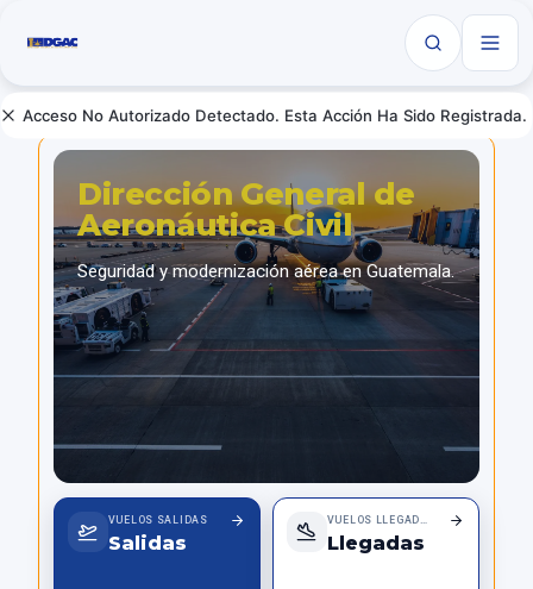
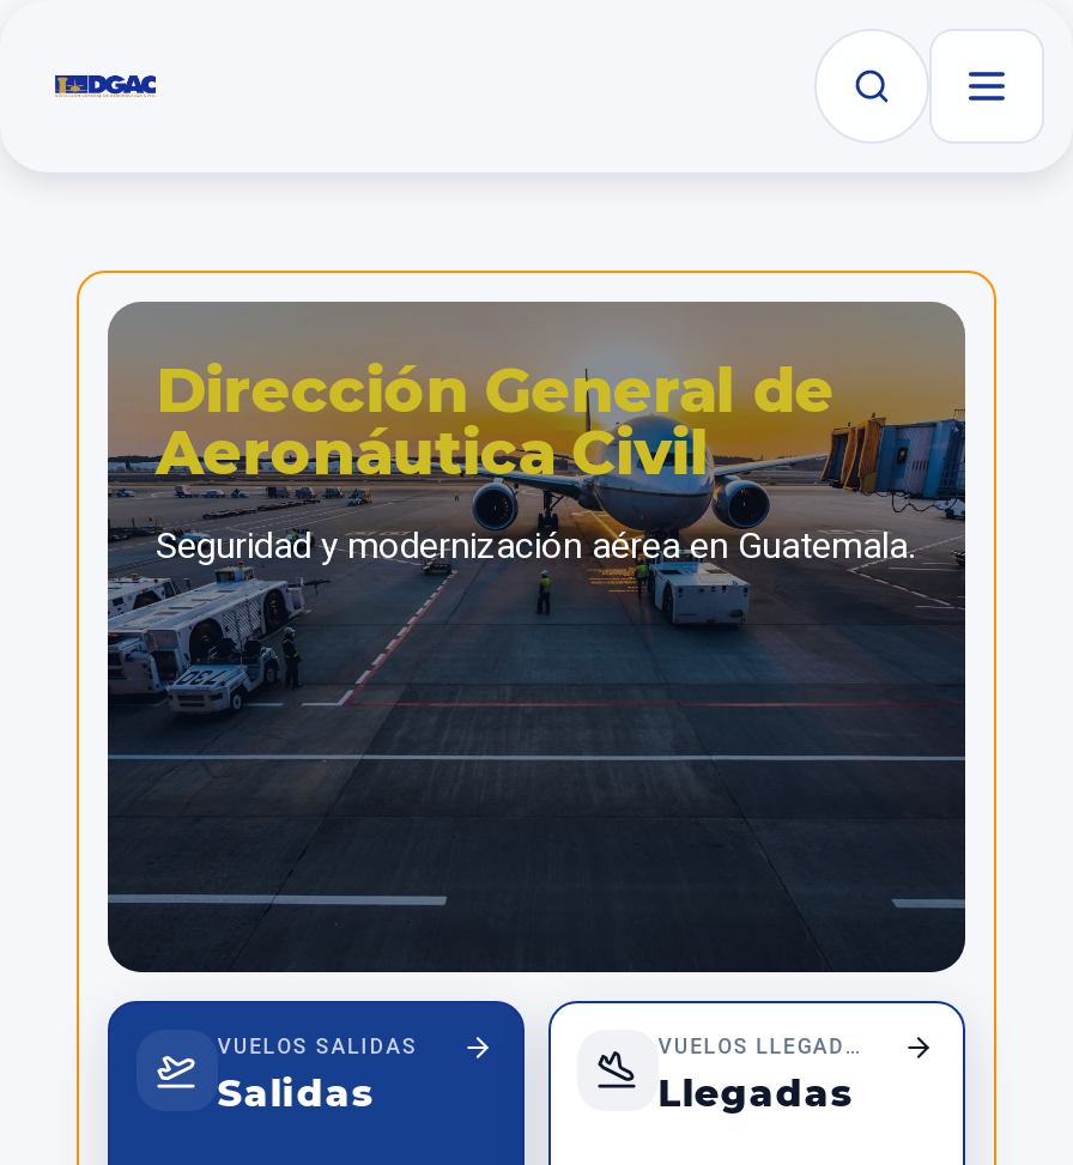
[23,106,527,125] Acceso No Autorizado Detectado. Esta Acción Ha Sido Registrada. -> none

